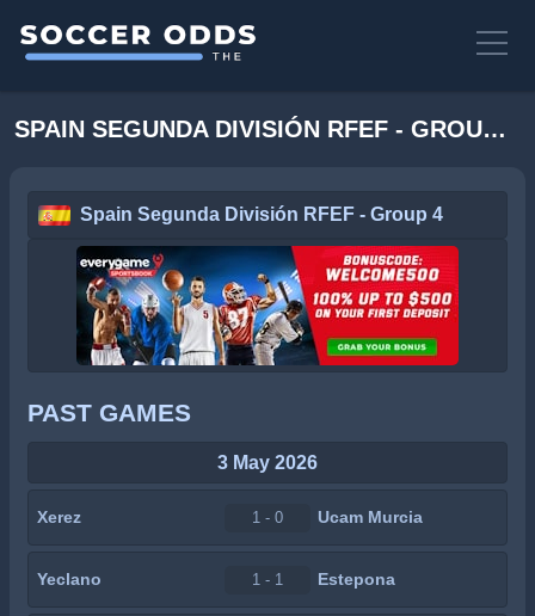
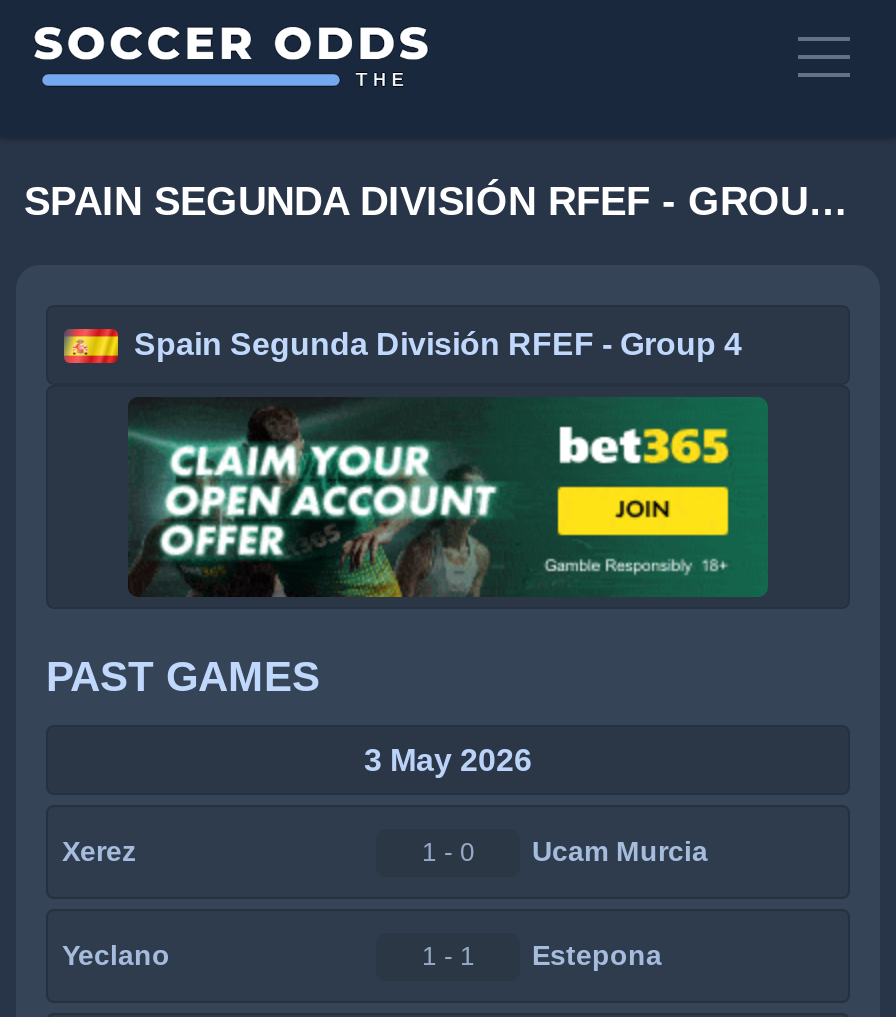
[76,245,460,366] [image] -> [128,397,768,599] [image]

